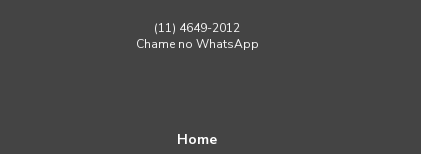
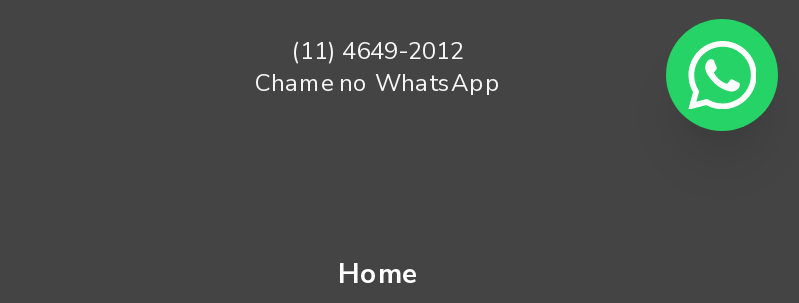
none -> [664,17,780,133] [image]

